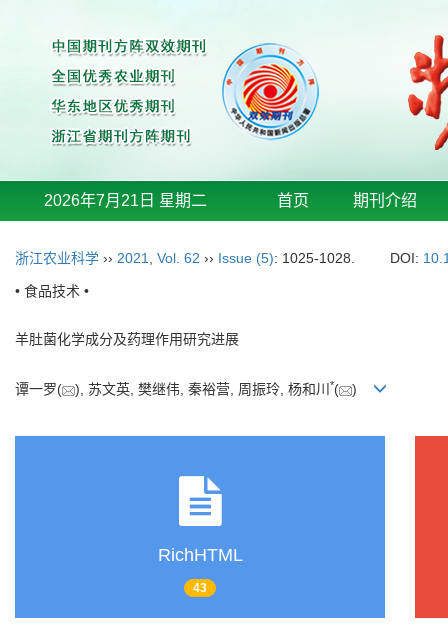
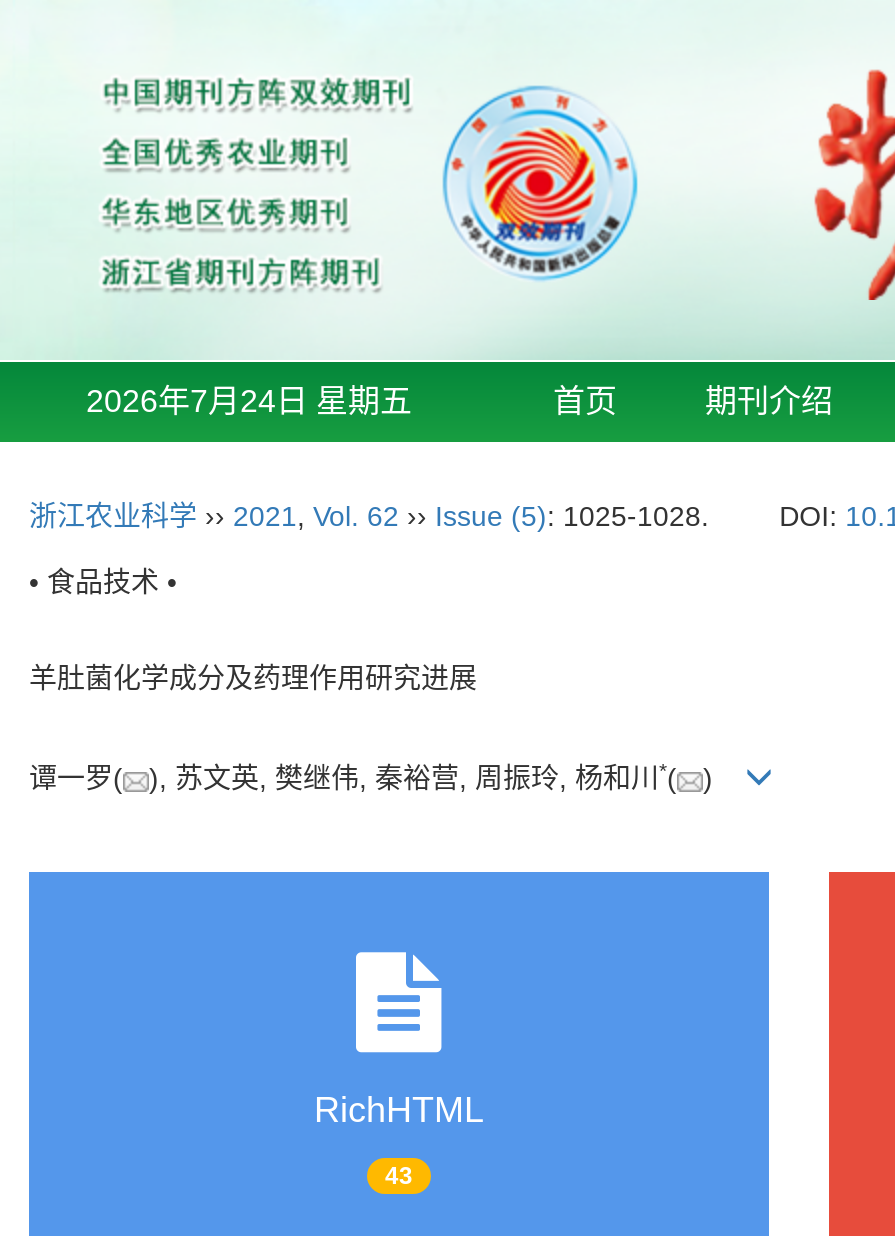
[43,192,206,209] 2026年7月21日 星期二 -> [86,384,412,418] 2026年7月24日 星期五

